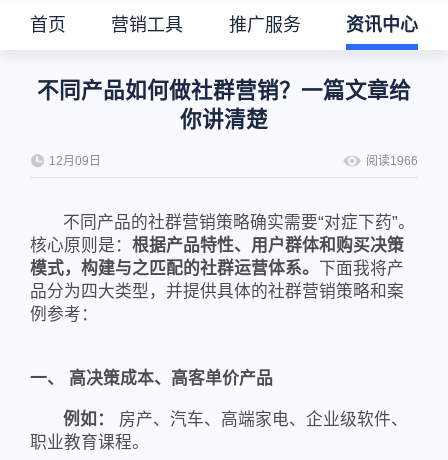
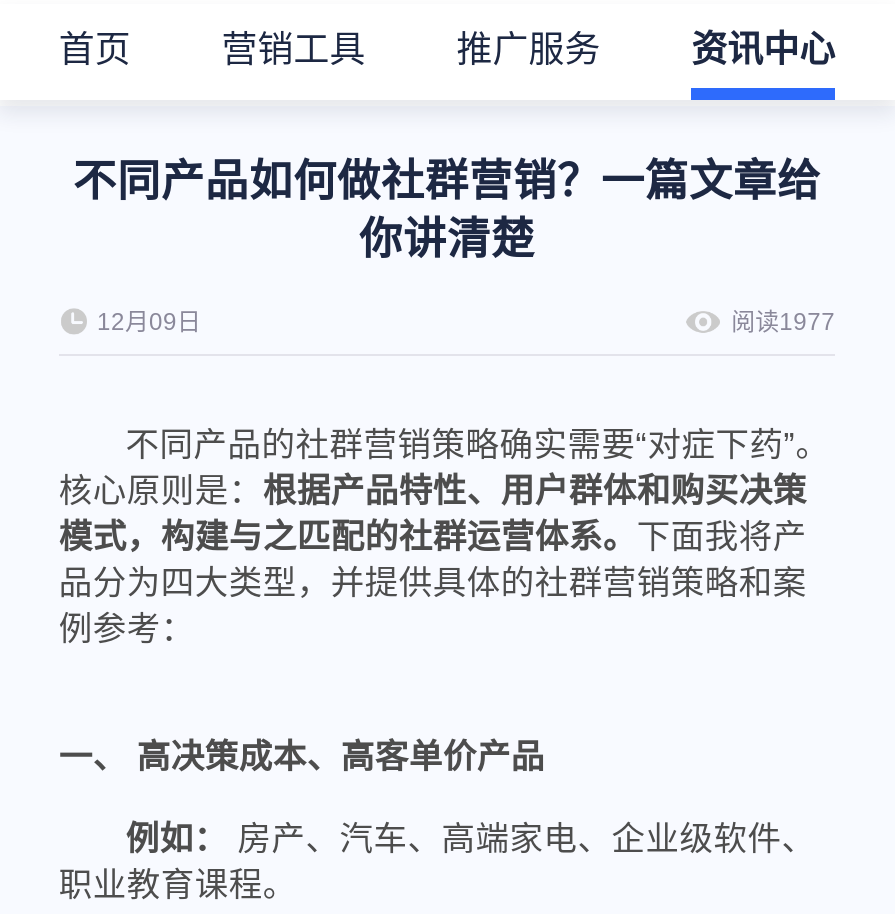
[366,154,418,168] 阅读1966 -> [731,308,835,336] 阅读1977

